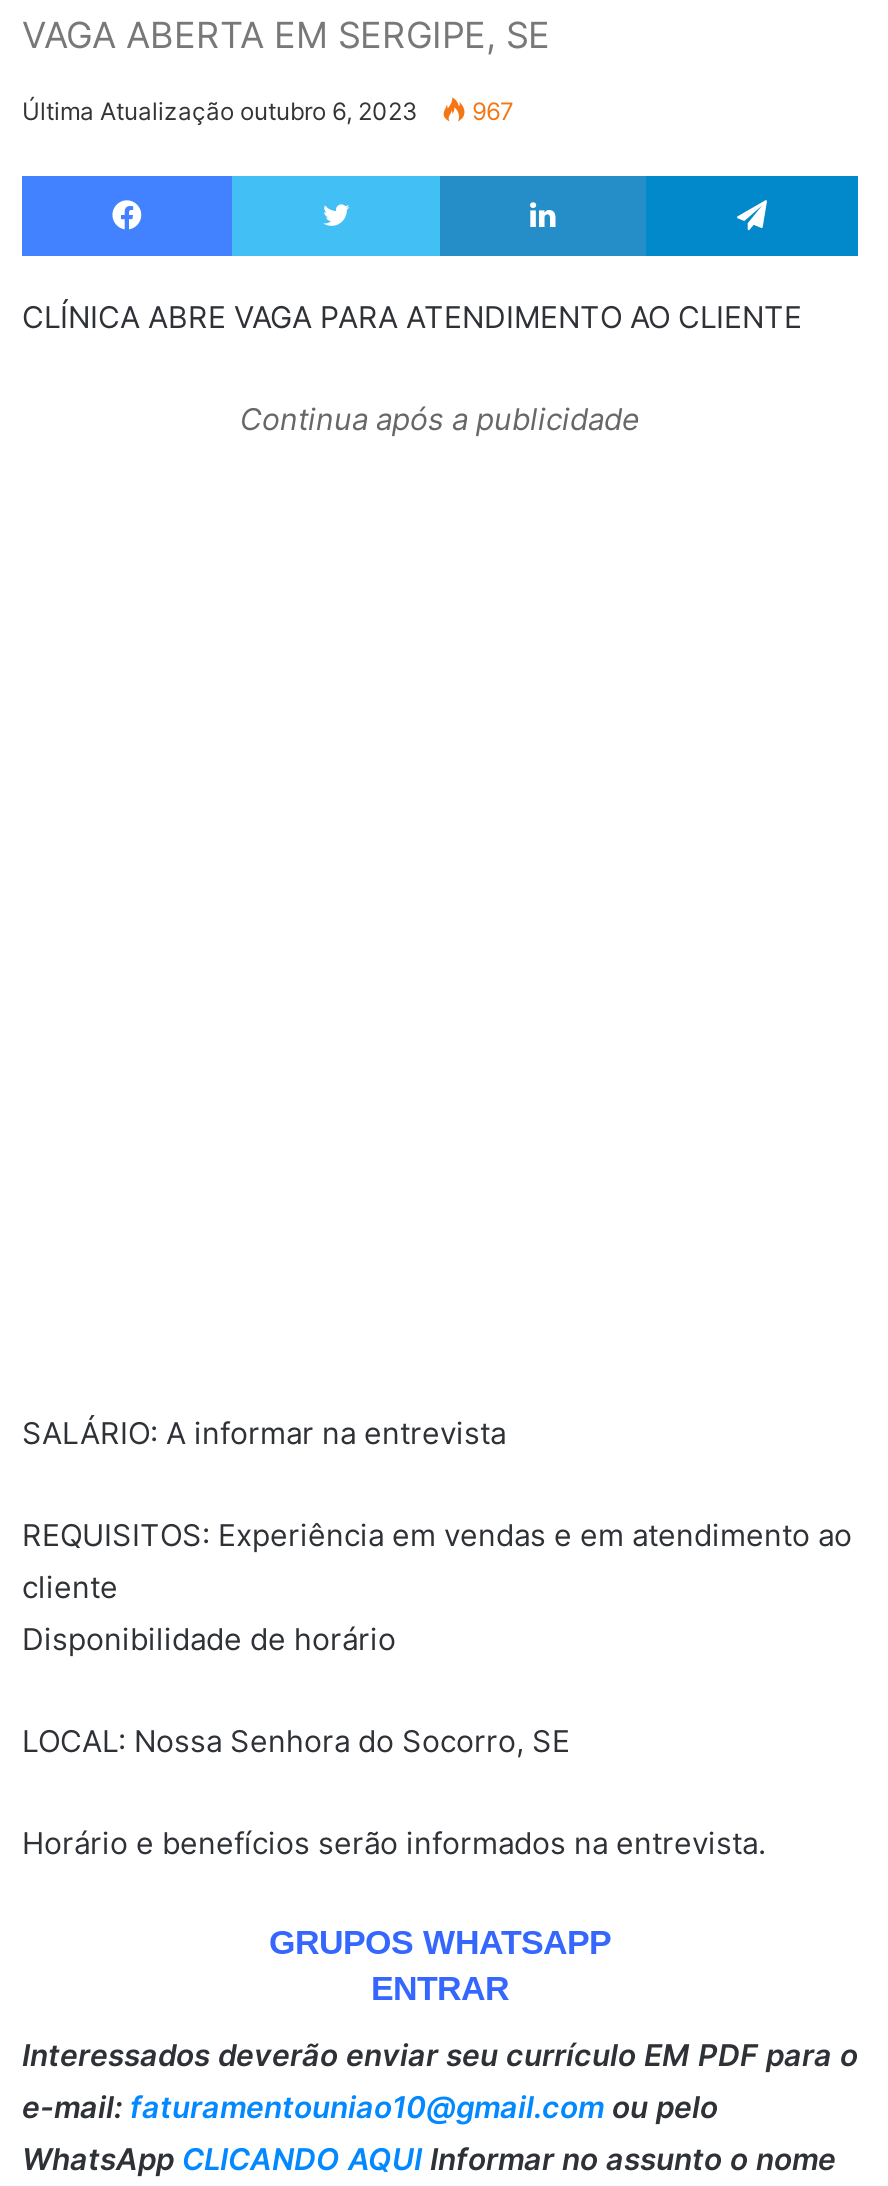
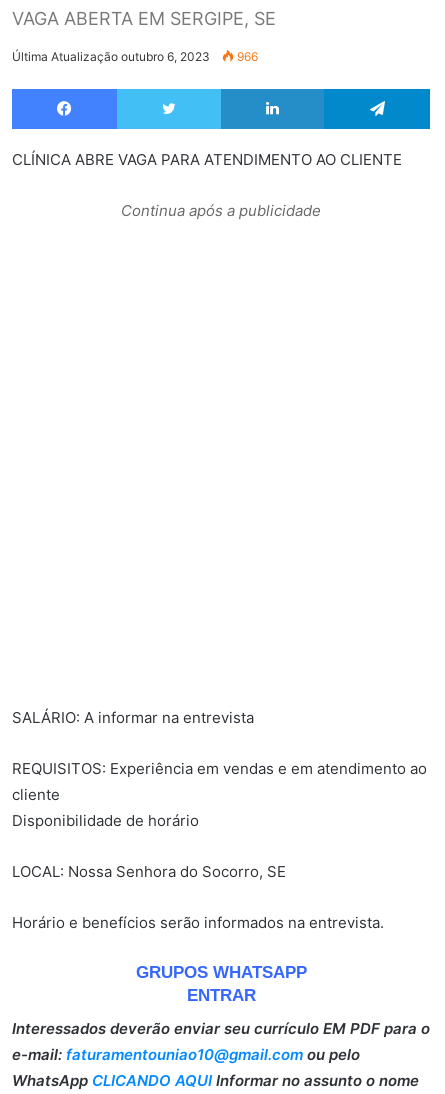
[22,96,514,126] Última Atualização outubro 6, 2023 967 -> [12,49,258,64] Última Atualização outubro 6, 2023 966

